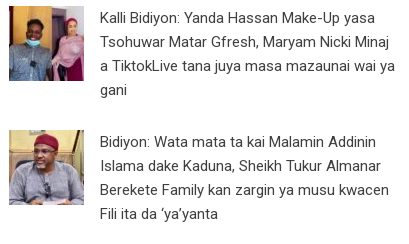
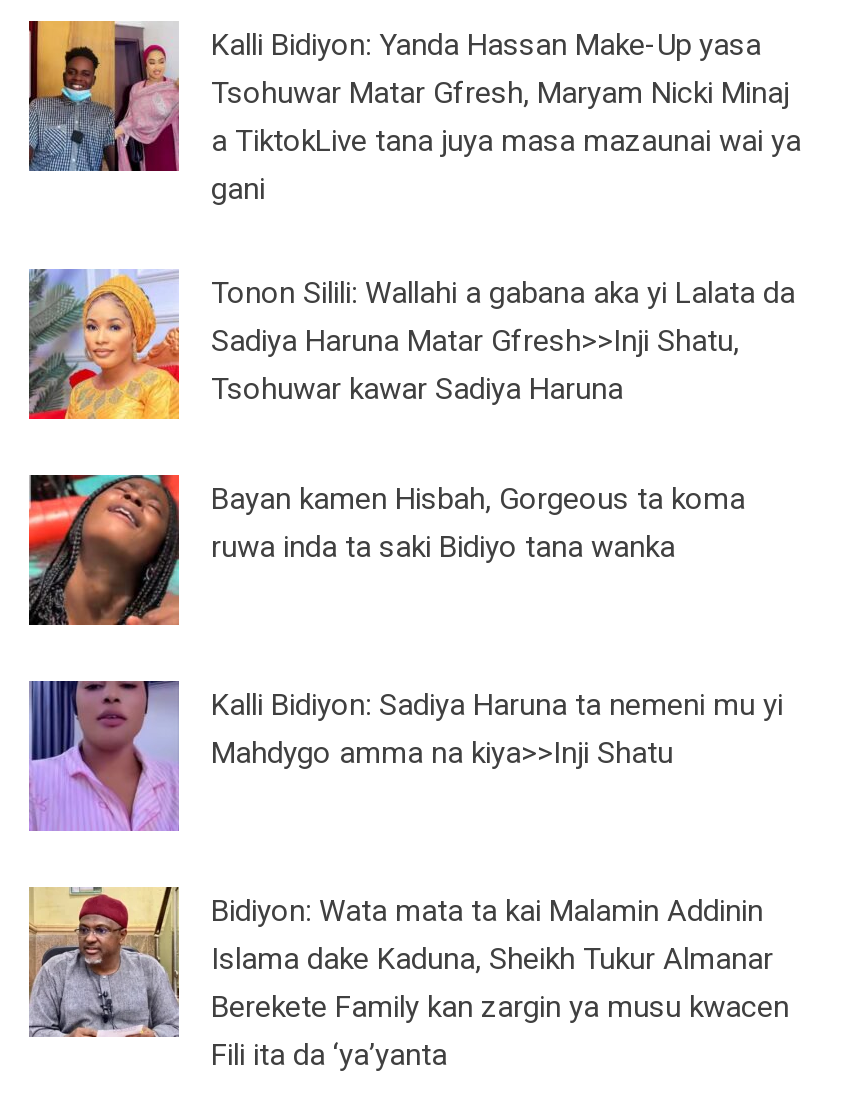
none -> [27,267,795,564] [image] | Tonon Silili: Wallahi a gabana aka yi Lalata da | Sadiya Haruna Matar Gfresh>>Inji Shatu, | Tsohuwar kawar Sadiya Haruna | Bayan kamen Hisbah, Gorgeous ta koma | ruwa inda ta saki Bidiyo tana wanka
none -> [27,679,783,833] [image] | Kalli Bidiyon: Sadiya Haruna ta nemeni mu yi | Mahdygo amma na kiya>>Inji Shatu
none -> [27,473,181,627] [image]

